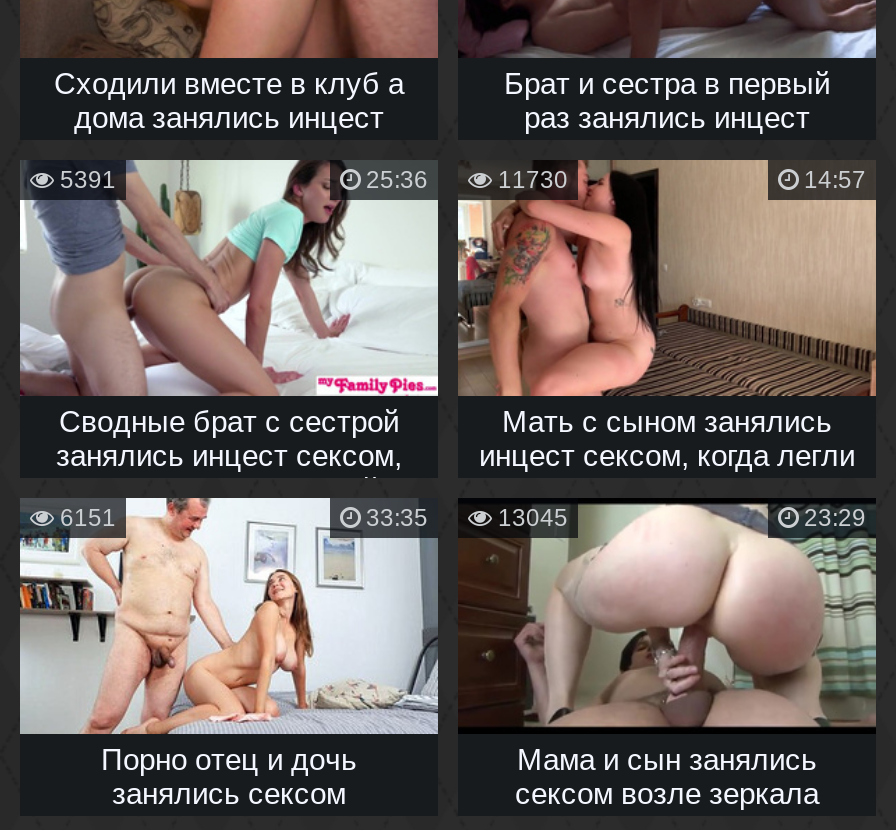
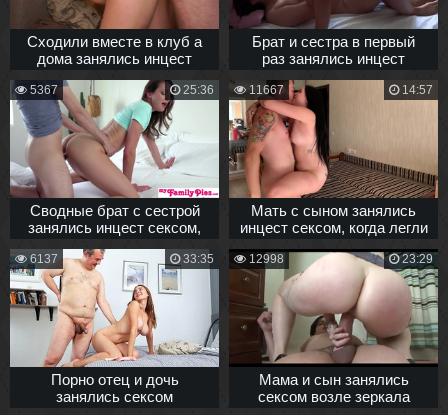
[54,166,116,194] 5391 -> [27,83,58,97] 5367
[492,166,568,194] 11730 -> [246,83,284,97] 11667
[54,504,116,532] 6151 -> [27,252,58,266] 6137
[492,504,568,532] 13045 -> [246,252,284,266] 12998

